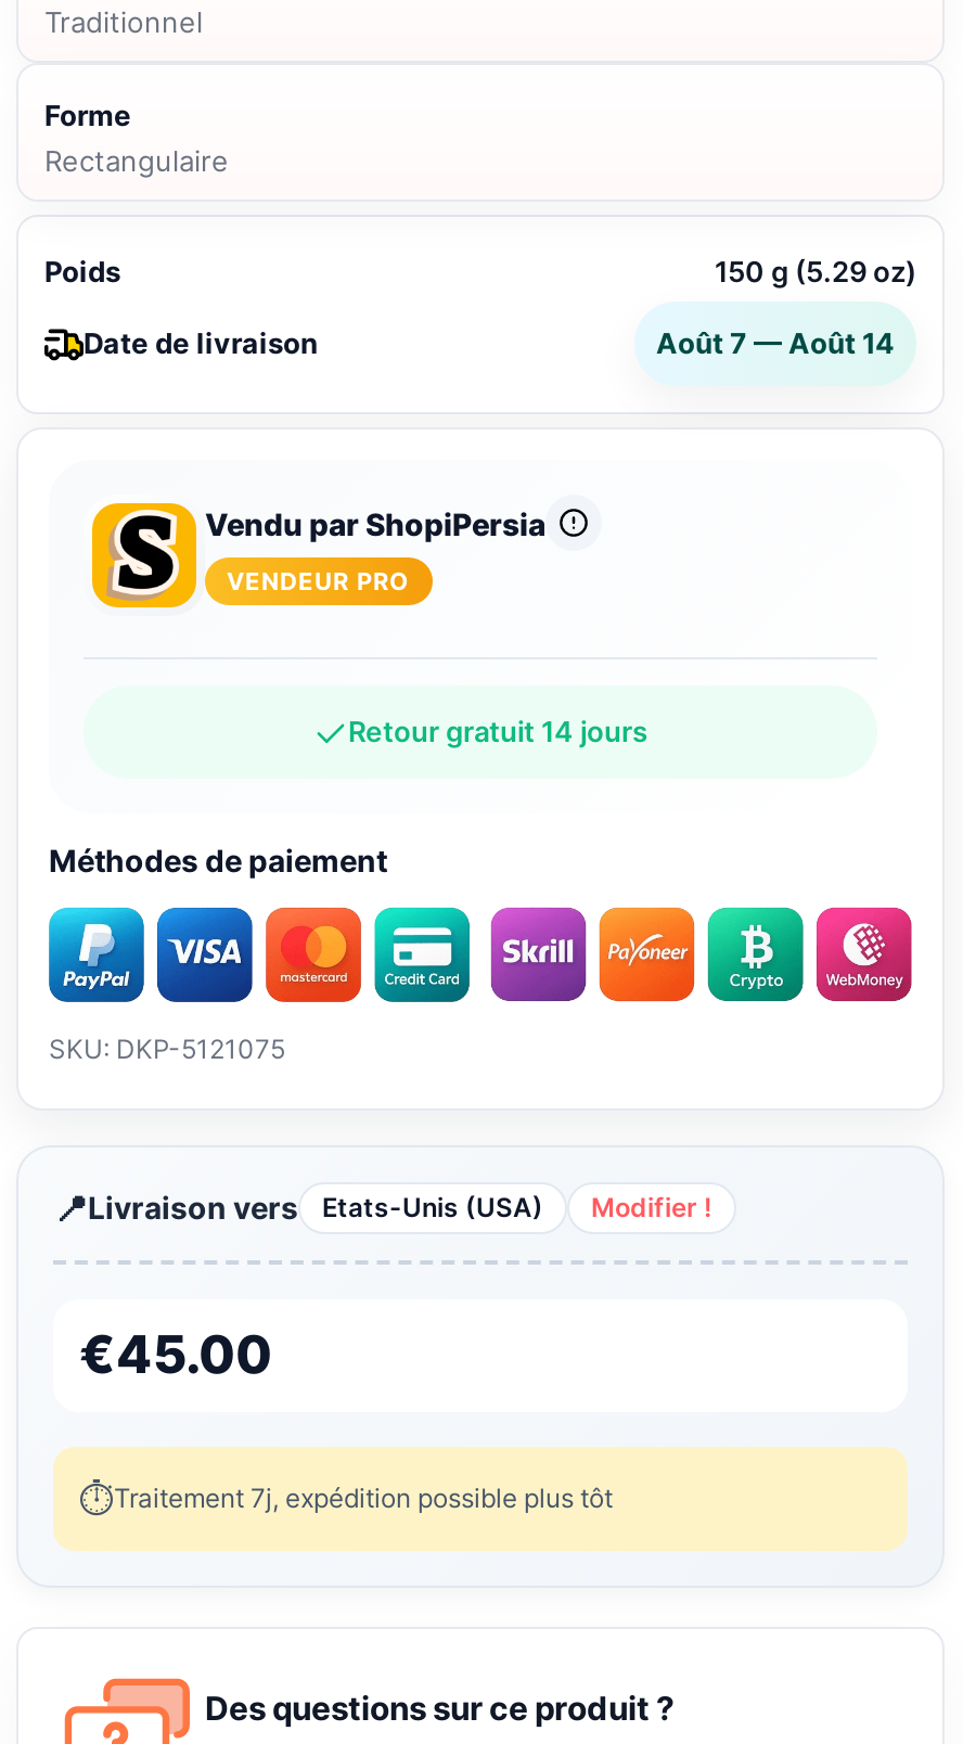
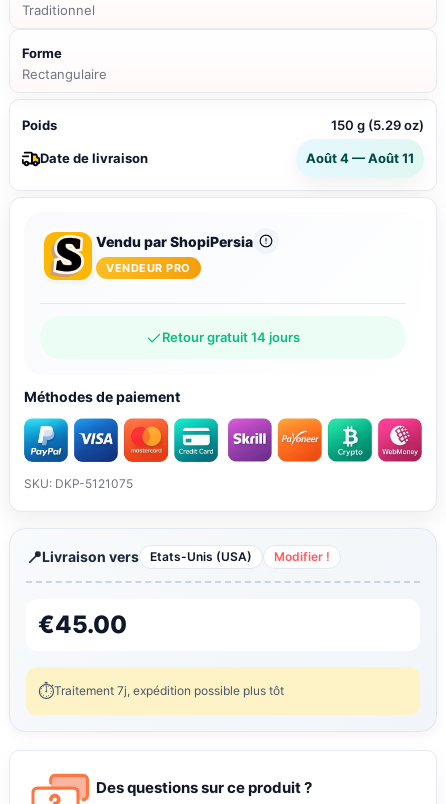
[656,326,895,361] Août 7 — Août 14 -> [306,150,414,166] Août 4 — Août 11

